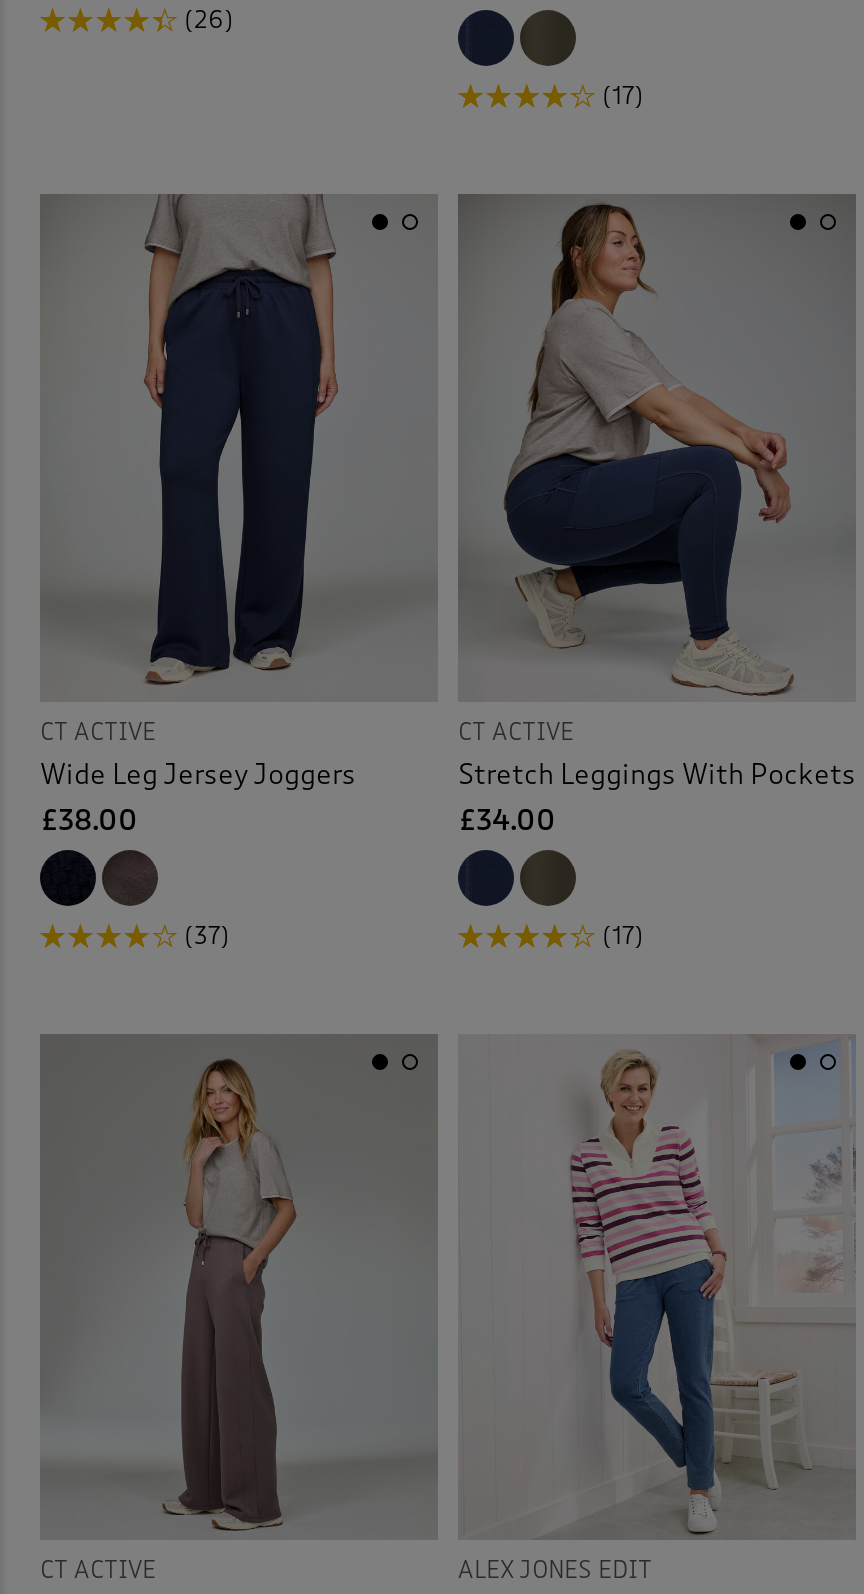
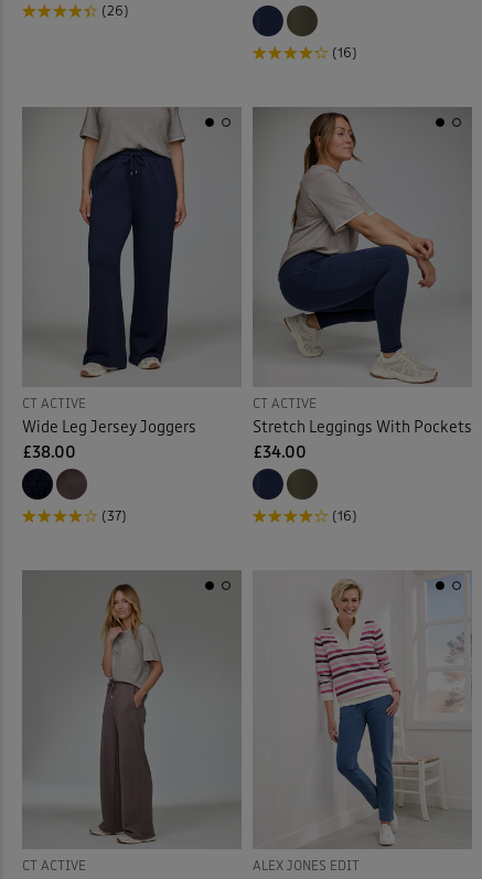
[602,82,644,110] (17) -> [332,45,357,60] (16)
[602,921,644,949] (17) -> [332,508,357,523] (16)

